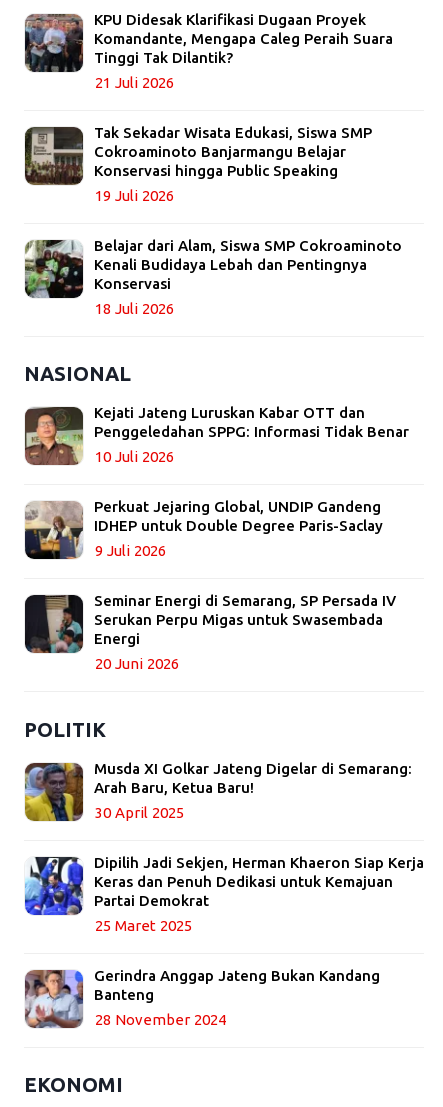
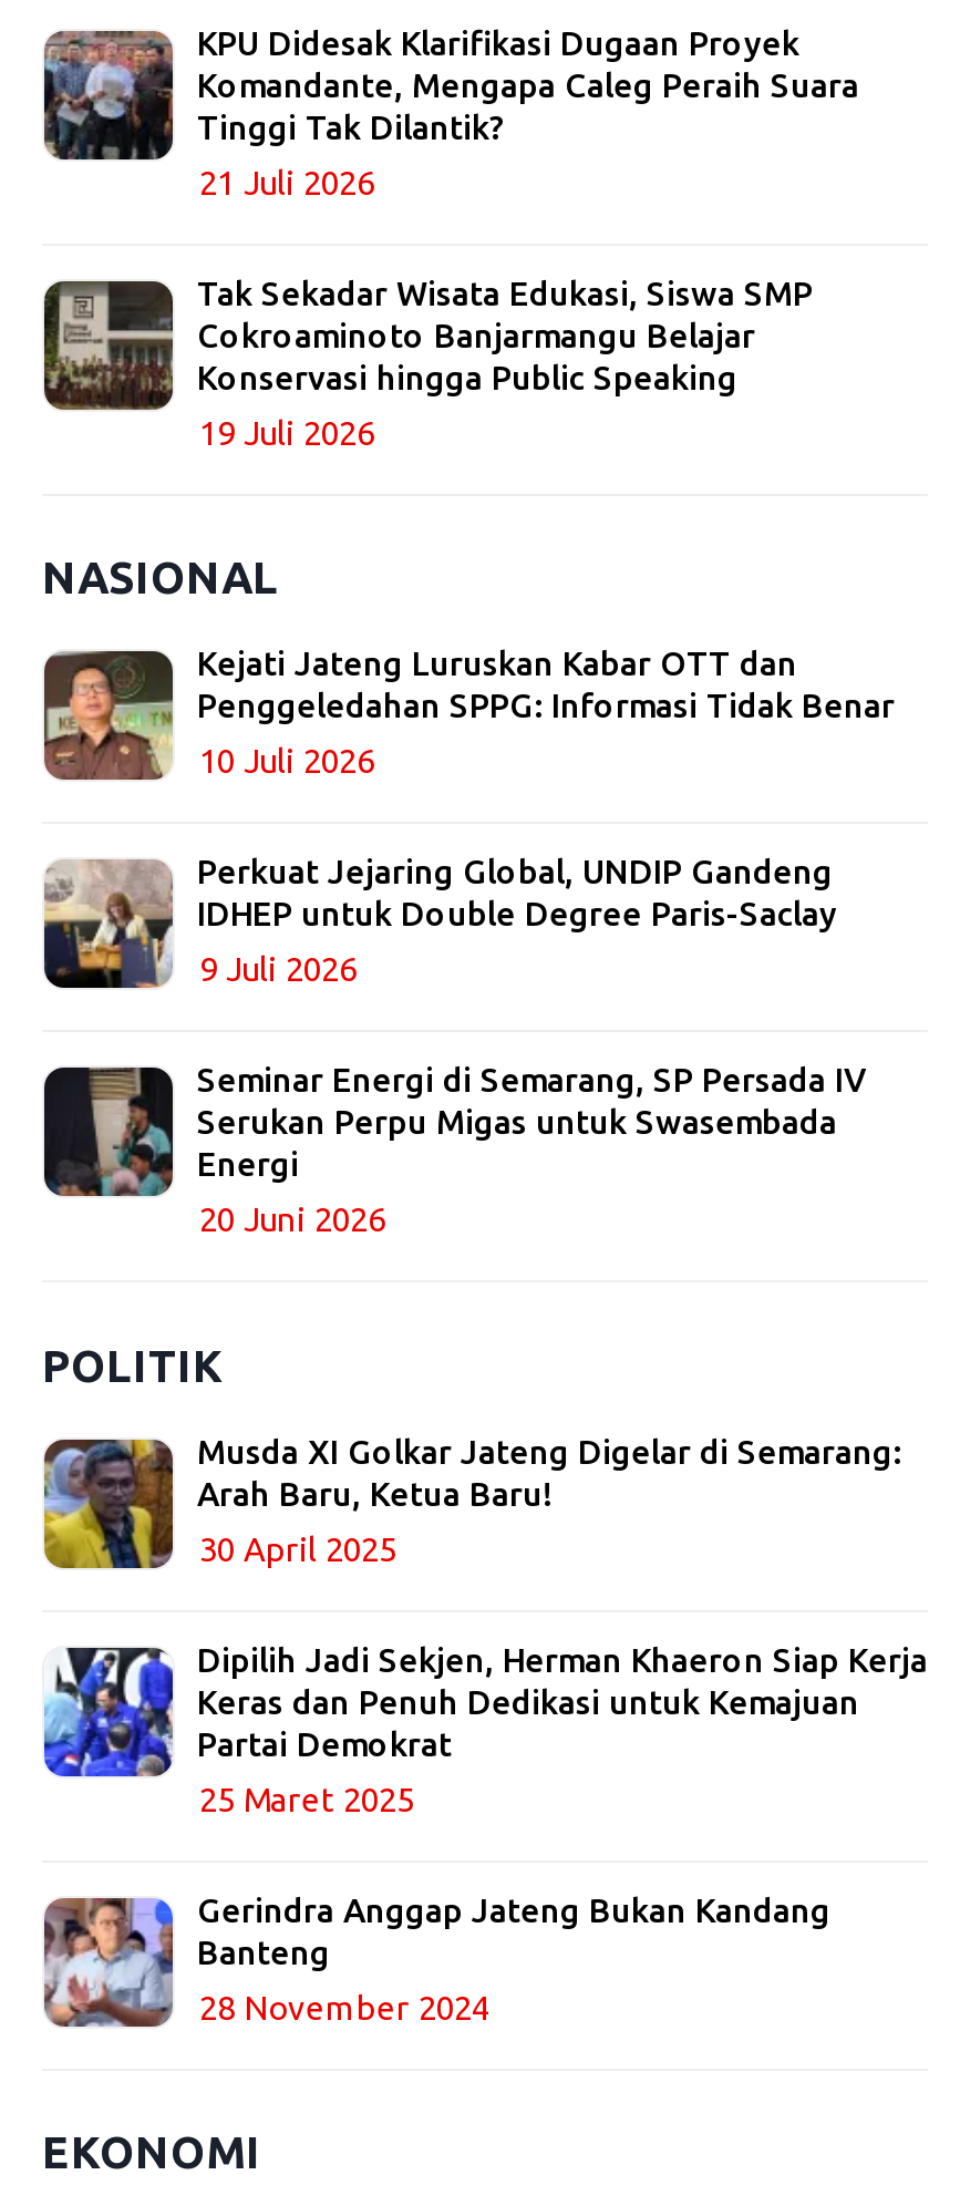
[24,237,402,317] [image] | Belajar dari Alam, Siswa SMP Cokroaminoto | Kenali Budidaya Lebah dan Pentingnya | Konservasi | 18 Juli 2026 -> none

